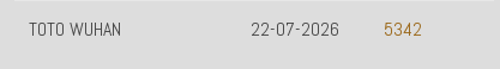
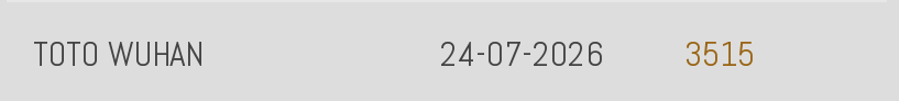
[251,17,339,41] 22-07-2026 -> [440,32,603,76] 24-07-2026
[384,18,422,42] 5342 -> [684,33,755,77] 3515

